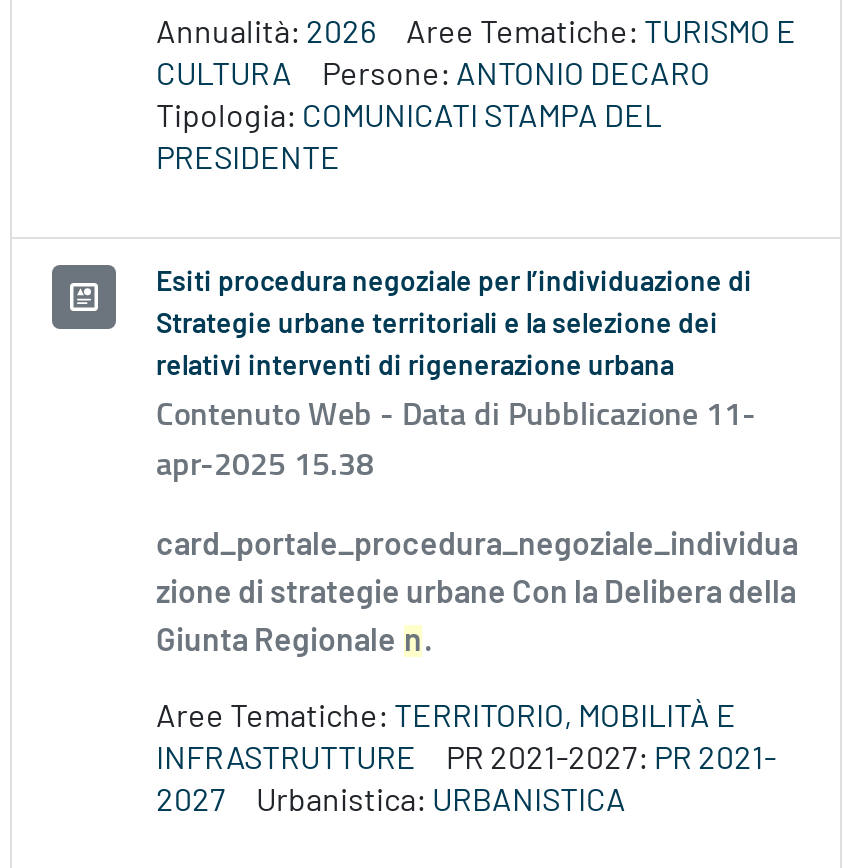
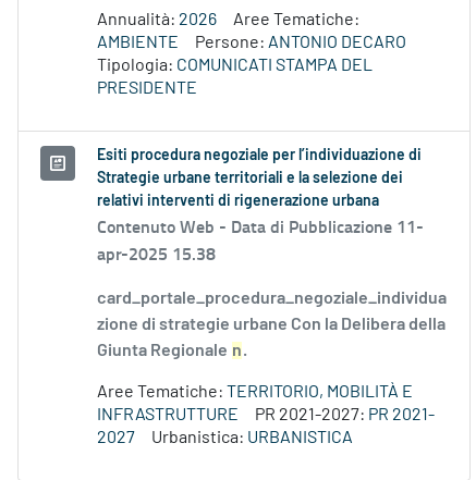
[156,18,796,92] Aree Tematiche: TURISMO E | CULTURA -> [97,11,359,51] Aree Tematiche: | AMBIENTE

